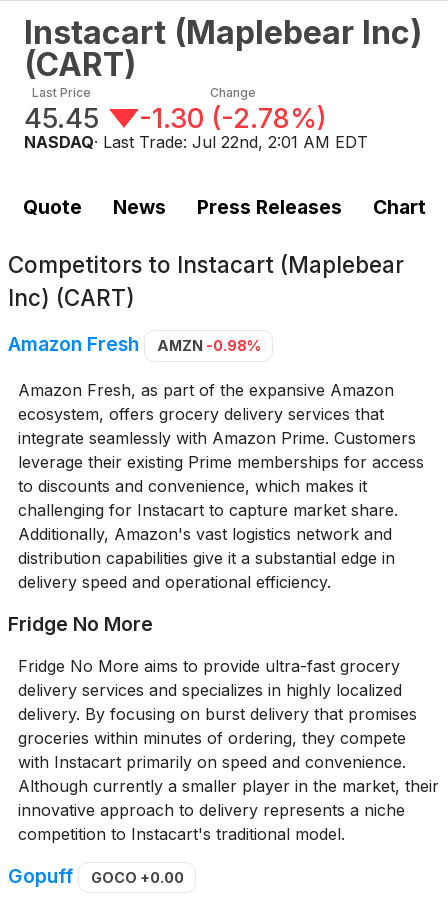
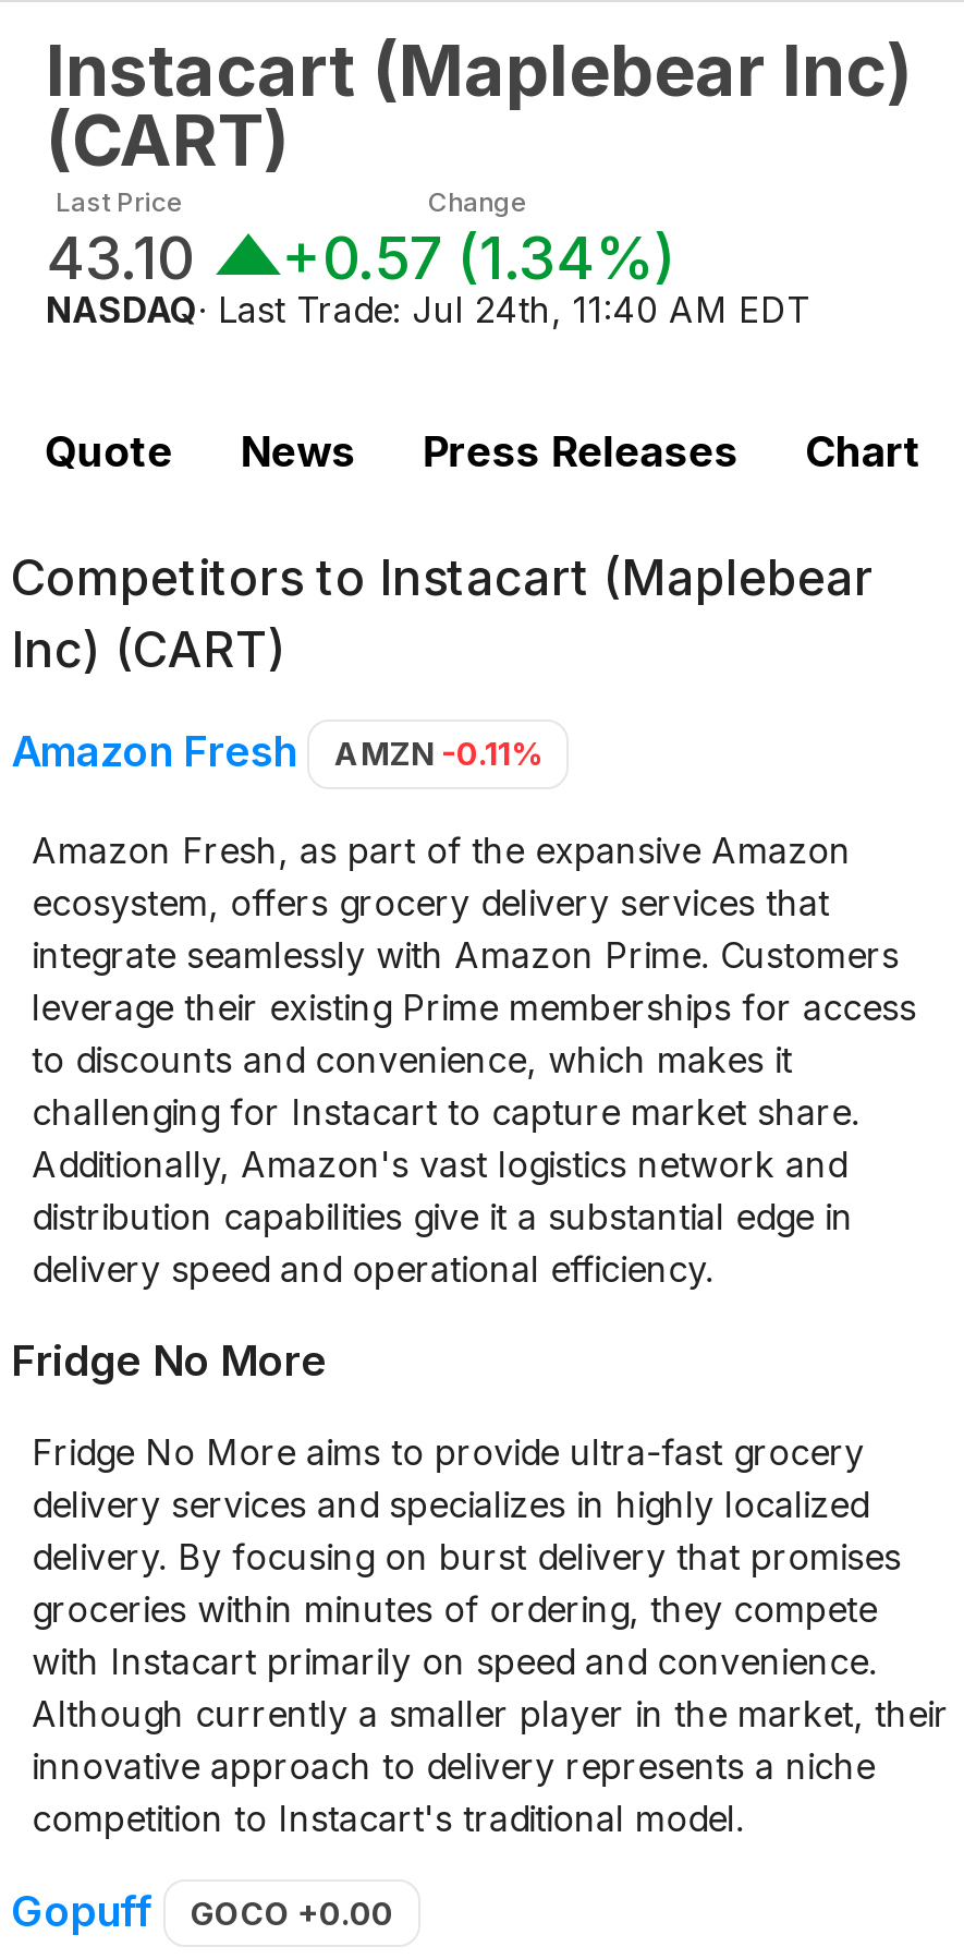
[24,102,99,135] 45.45 -> [46,222,194,293] 43.10
[139,102,327,135] -1.30 (-2.78%) -> [281,222,675,293] +0.57 (1.34%)
[24,132,368,152] NASDAQ · Last Trade: Jul 22nd, 2:01 AM EDT -> [46,287,810,331] NASDAQ · Last Trade: Jul 24th, 11:40 AM EDT
[8,332,260,356] Amazon Fresh AMZN -0.98% -> [11,725,541,777] Amazon Fresh AMZN -0.11%

